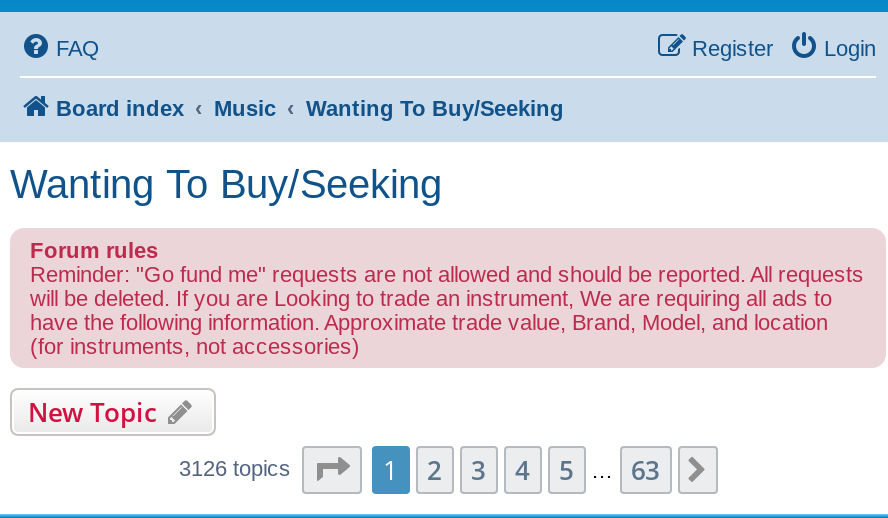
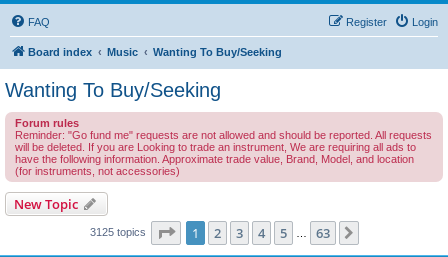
[179,456,297,480] 3126 topics -> [89,226,148,238] 3125 topics

